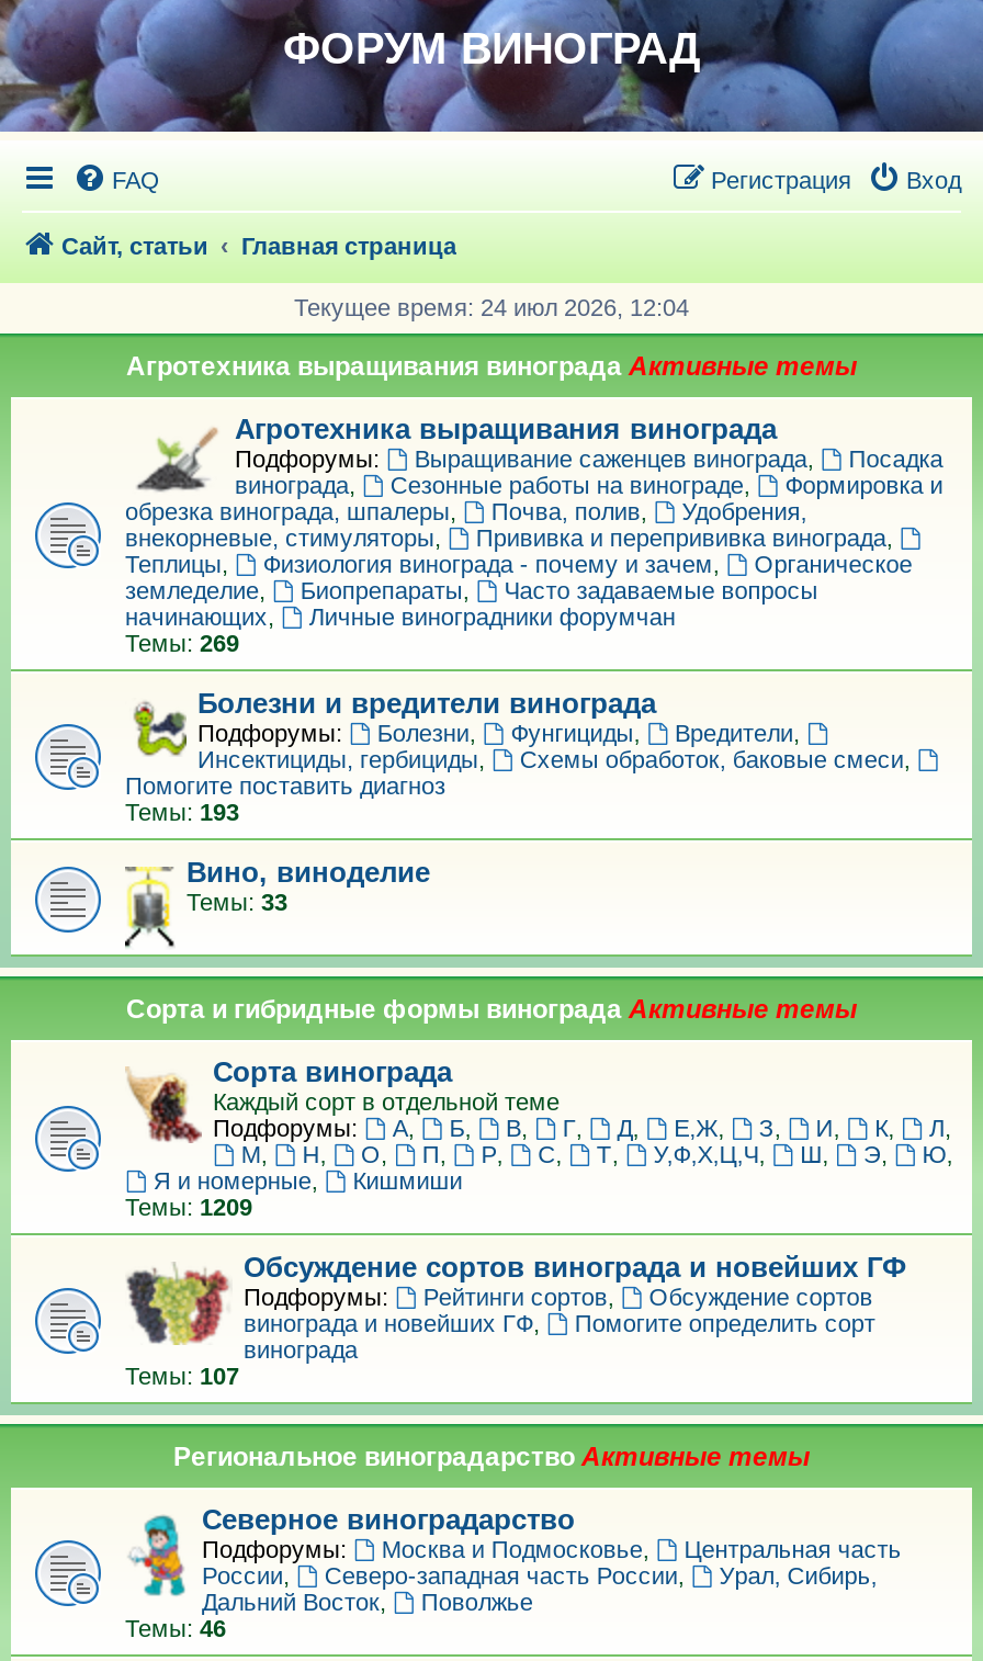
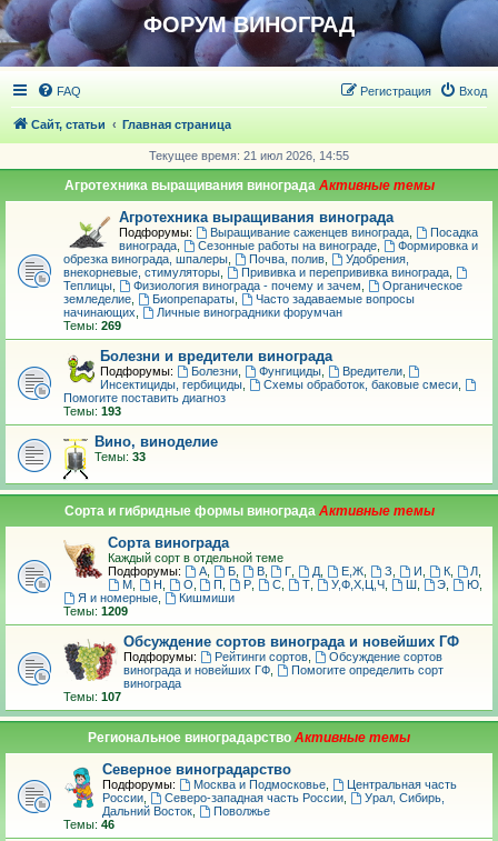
[294,294,689,320] Текущее время: 24 июл 2026, 12:04 -> [149,149,349,162] Текущее время: 21 июл 2026, 14:55

